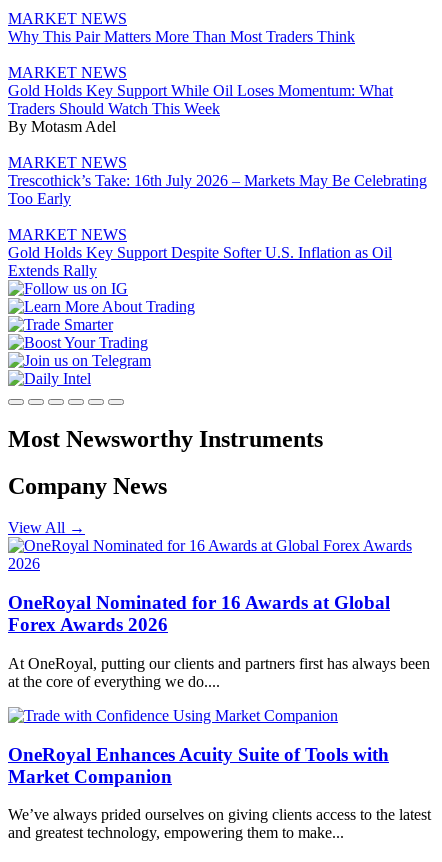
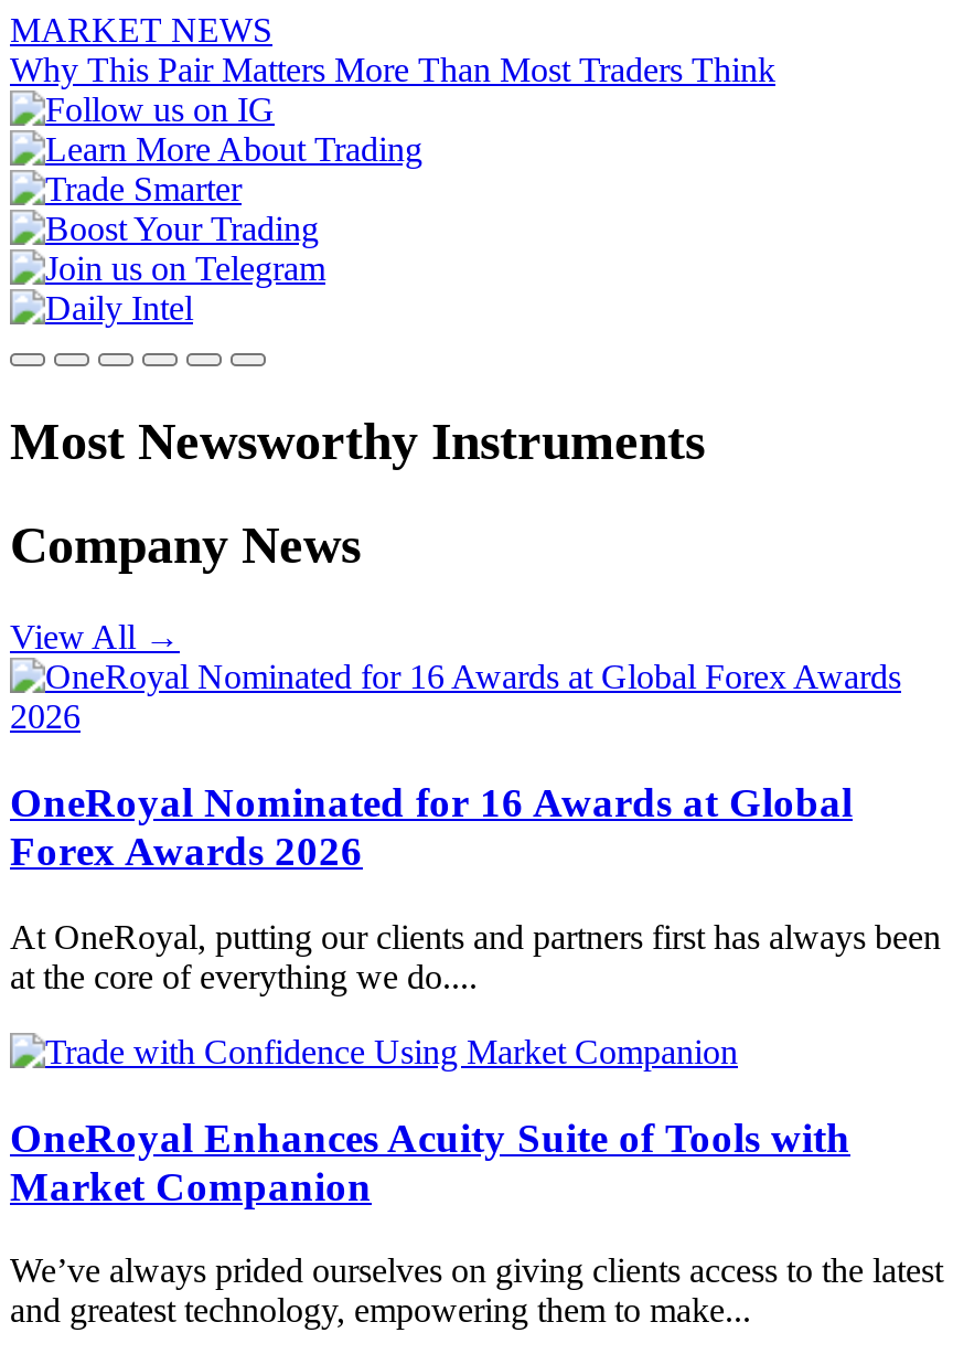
[8,64,427,279] MARKET NEWS | Gold Holds Key Support While Oil Loses Momentum: What | Traders Should Watch This Week | By Motasm Adel | MARKET NEWS | Trescothick’s Take: 16th July 2026 – Markets May Be Celebrating | Too Early | MARKET NEWS | Gold Holds Key Support Despite Softer U.S. Inflation as Oil | Extends Rally -> none

